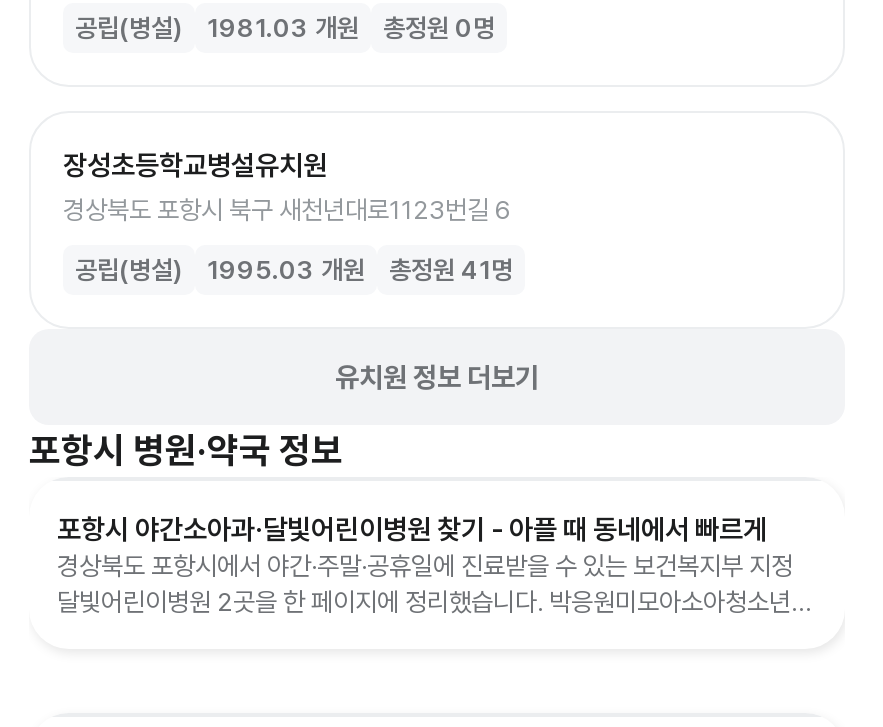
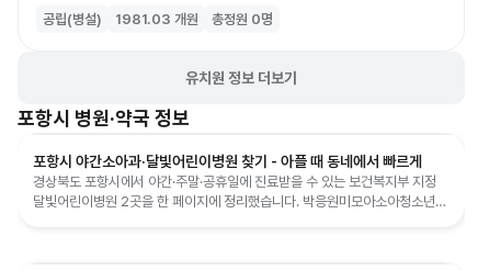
[63,149,513,285] 장성초등학교병설유치원 | 경상북도 포항시 북구 새천년대로1123번길 6 | 공립(병설) | 1995.03 개원 | 총정원 41명 -> none

